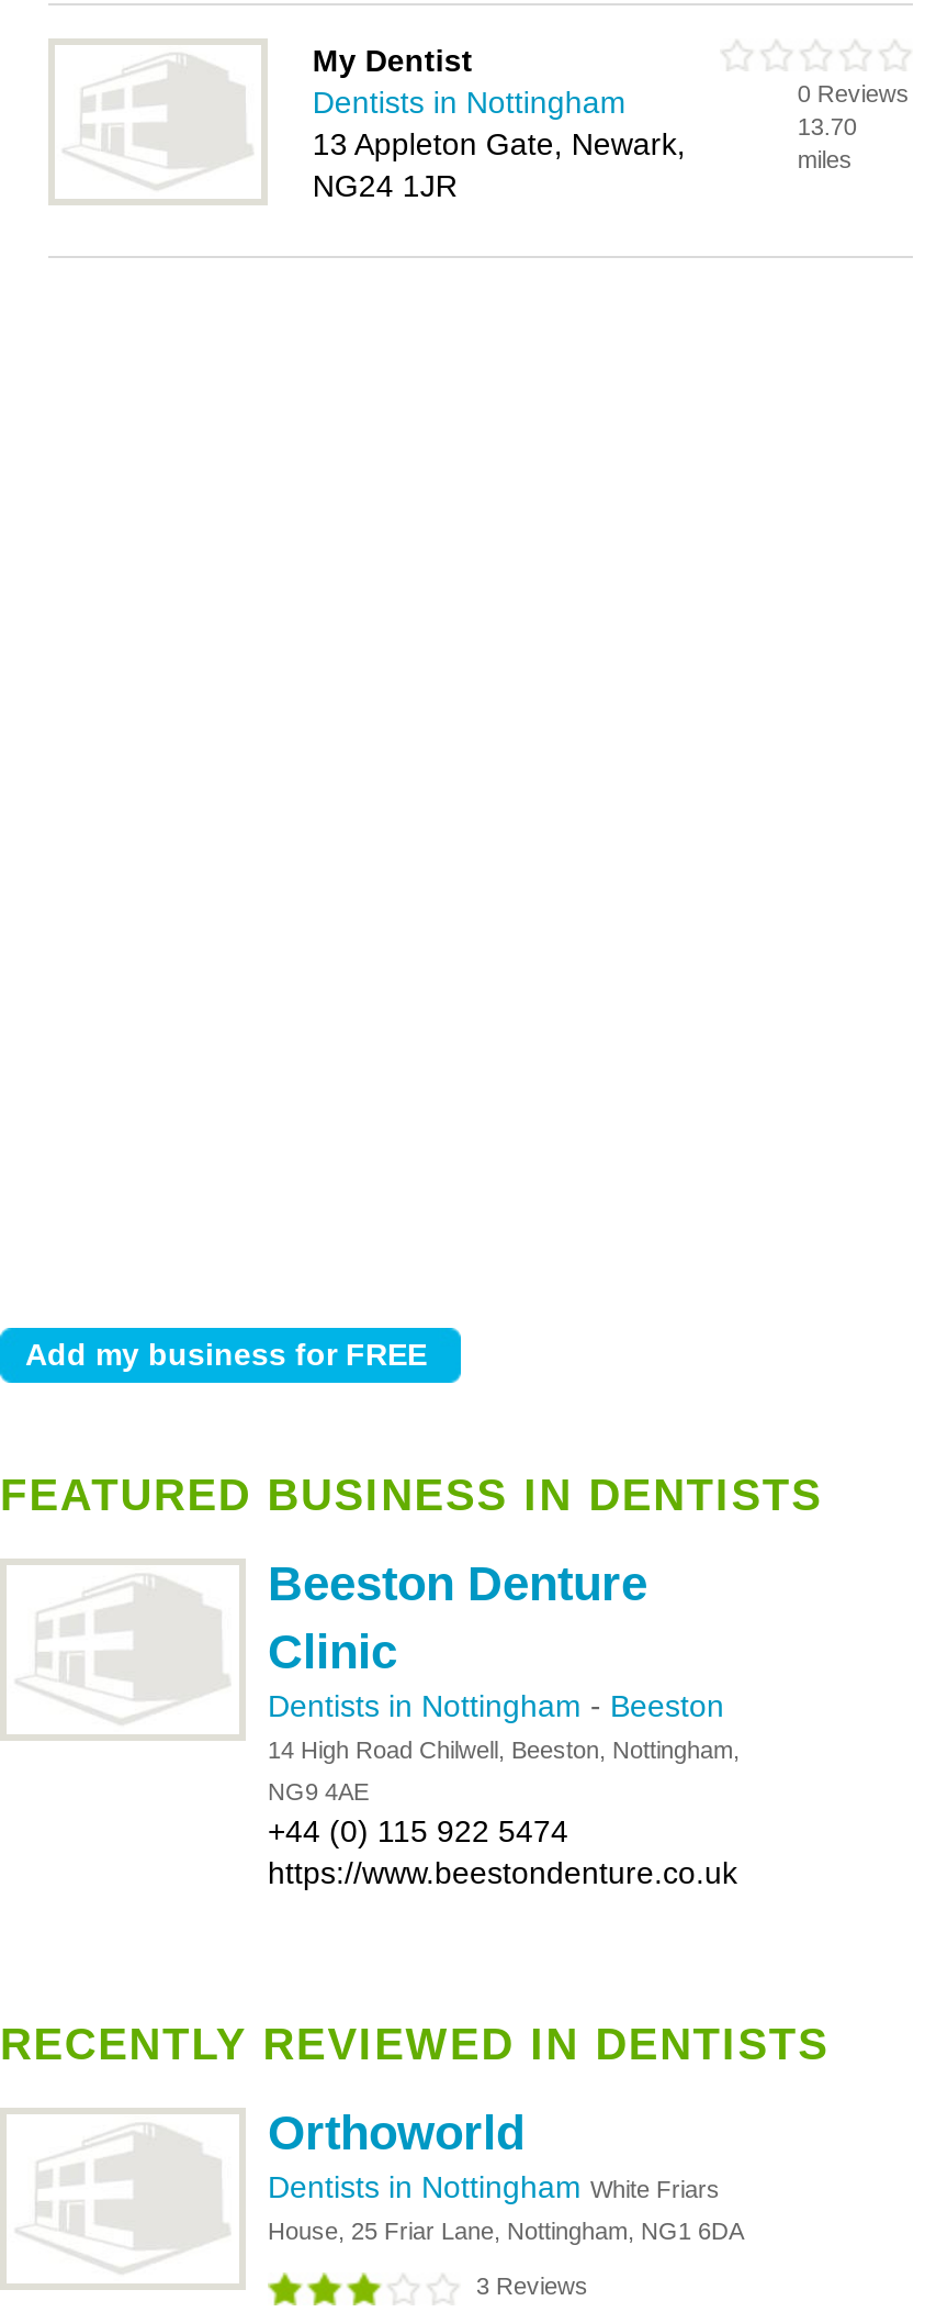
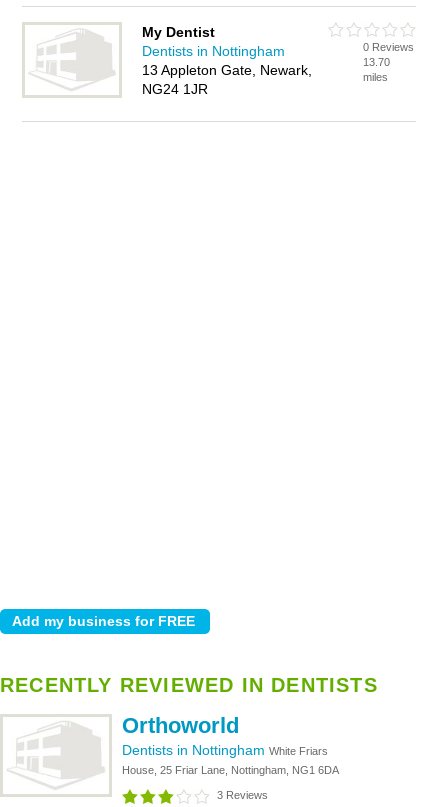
[0,1471,823,1890] FEATURED BUSINESS IN DENTISTS | Beeston Denture | Clinic | Dentists in Nottingham - Beeston | 14 High Road Chilwell, Beeston, Nottingham, | NG9 4AE | +44 (0) 115 922 5474 | https://www.beestondenture.co.uk -> none

